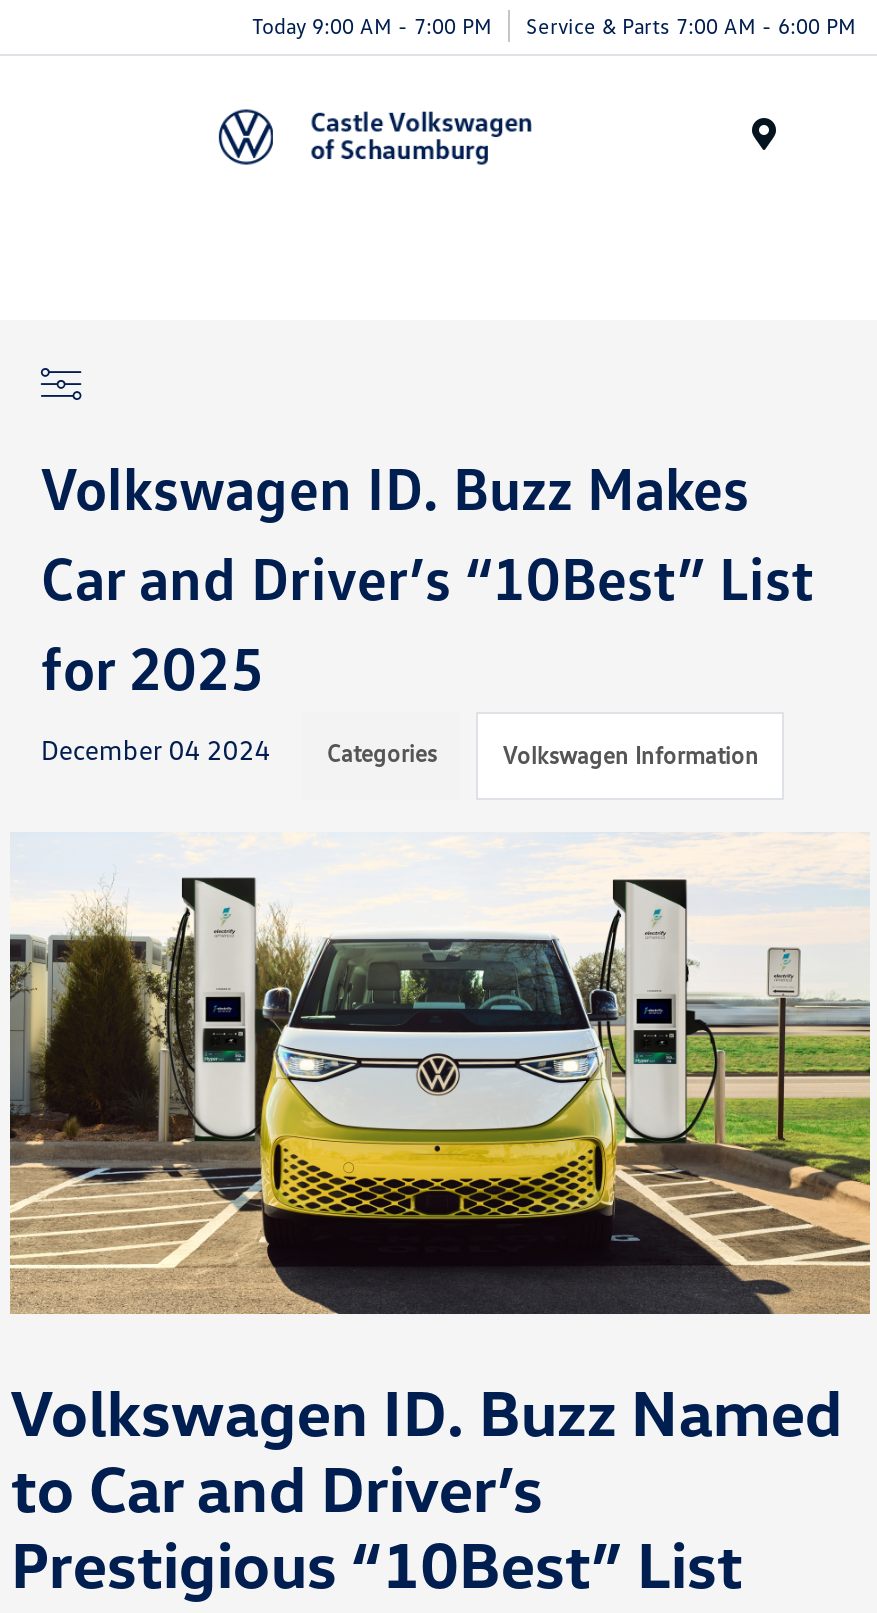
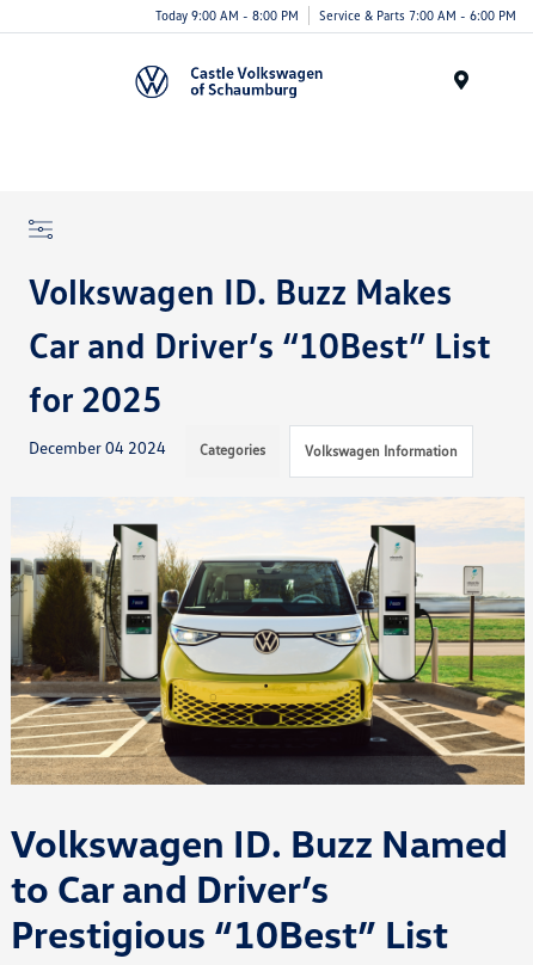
[252,11,856,37] Today 9:00 AM - 7:00 PM Service & Parts 7:00 AM - 6:00 PM -> [155,7,516,22] Today 9:00 AM - 8:00 PM Service & Parts 7:00 AM - 6:00 PM

